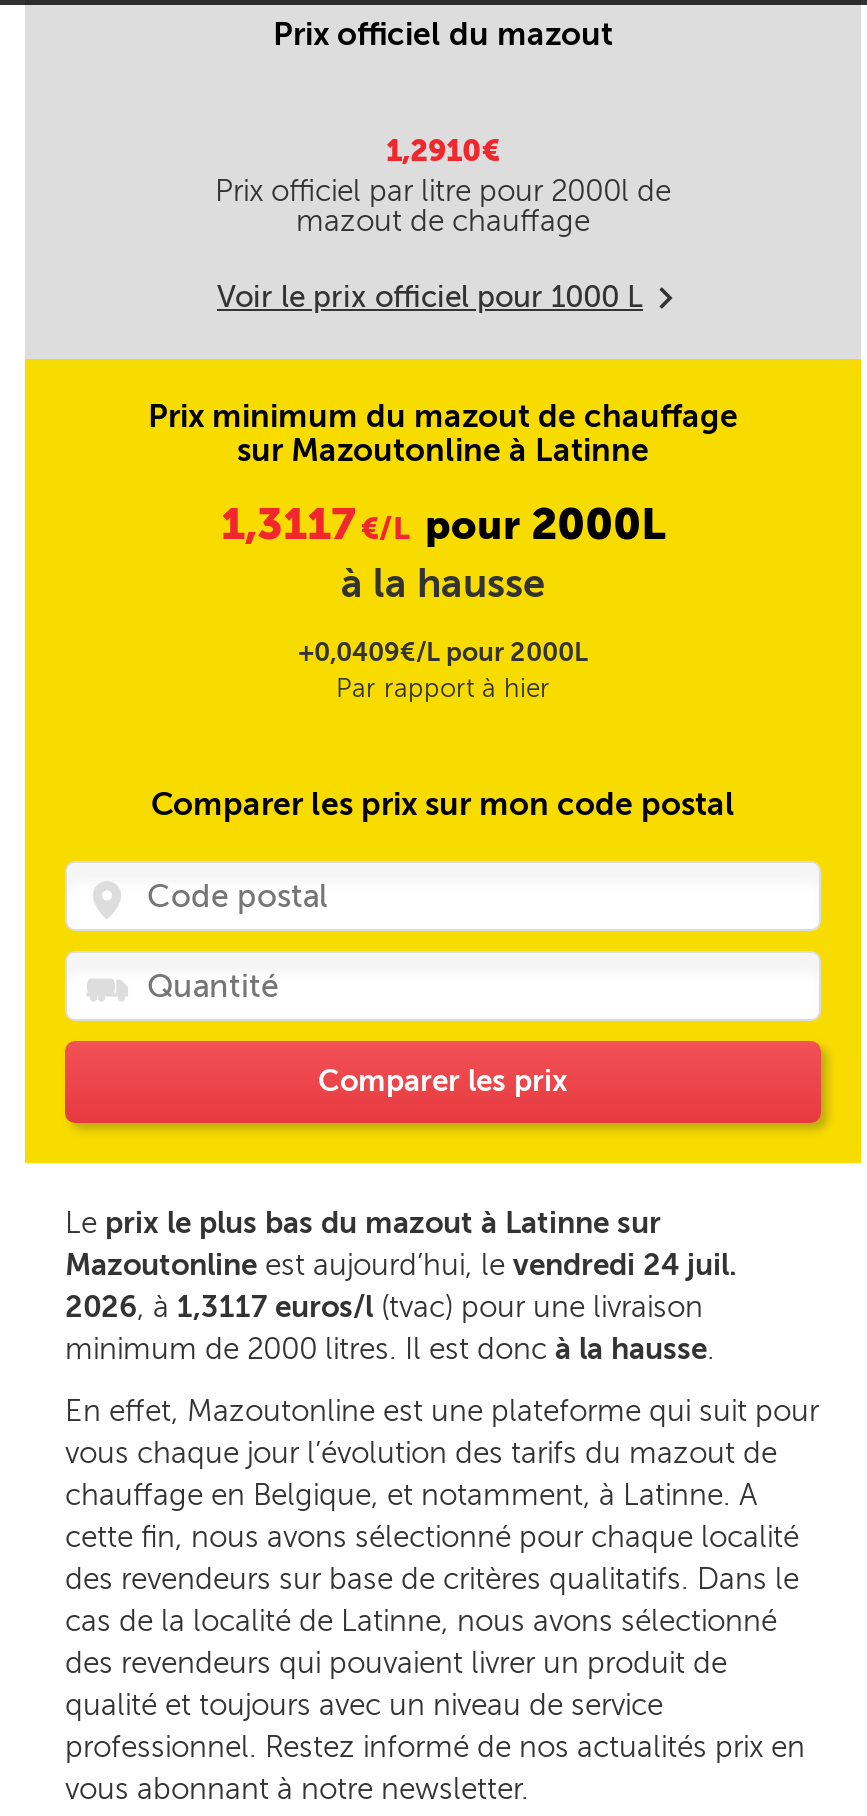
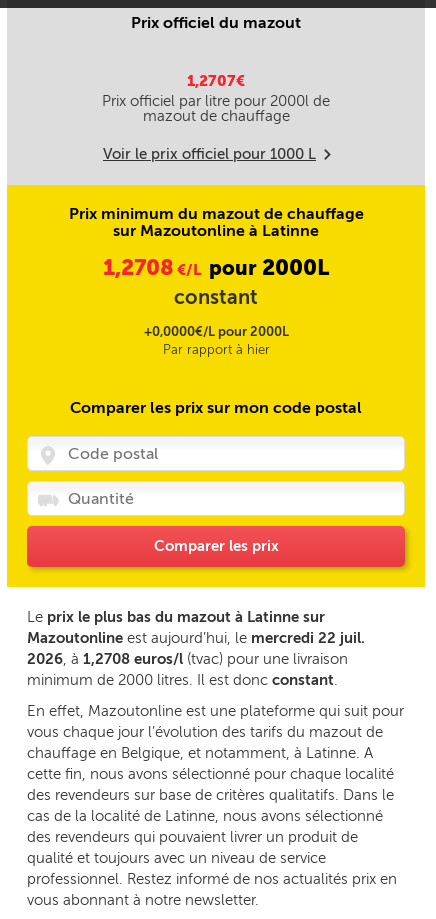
[386,133,500,169] 1,2910€ -> [187,72,245,90] 1,2707€
[221,497,665,607] 1,3117€/L pour 2000L | à la hausse -> [103,254,329,309] 1,2708€/L pour 2000L | constant
[298,637,588,667] +0,0409€/L pour 2000L -> [143,324,288,339] +0,0000€/L pour 2000L
[65,1247,737,1367] Mazoutonline est aujourd’hui, le vendredi 24 juil. | 2026, à 1,3117 euros/l (tvac) pour une livraison | minimum de 2000 litres. Il est donc à la hausse. -> [27,629,365,689] Mazoutonline est aujourd’hui, le mercredi 22 juil. | 2026, à 1,2708 euros/l (tvac) pour une livraison | minimum de 2000 litres. Il est donc constant.

